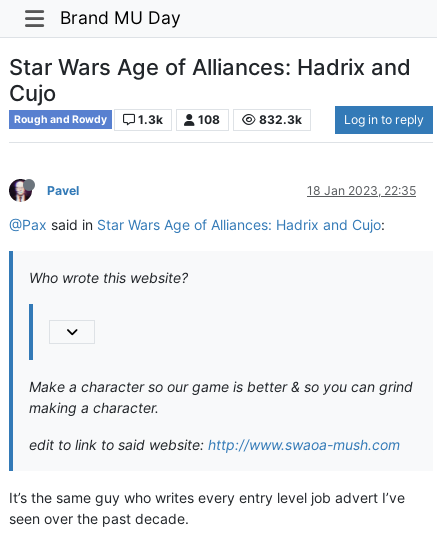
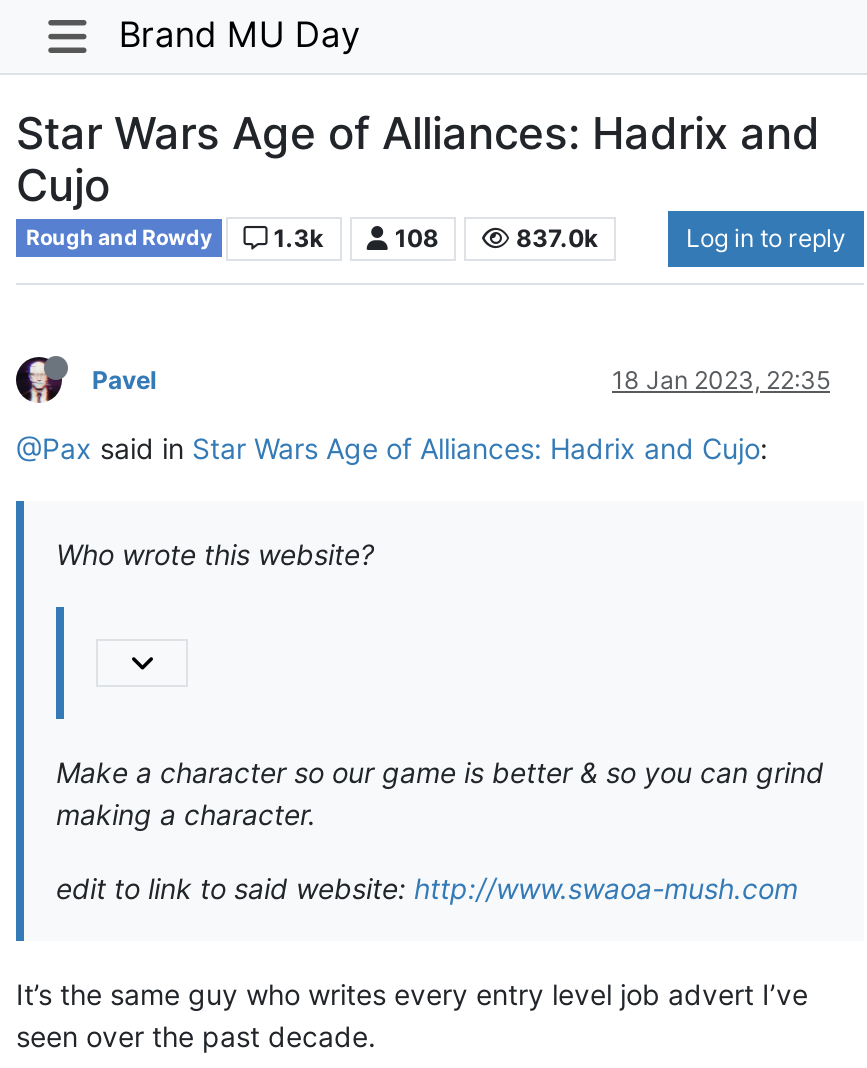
[259,112,302,127] 832.3k -> [516,223,598,253] 837.0k

